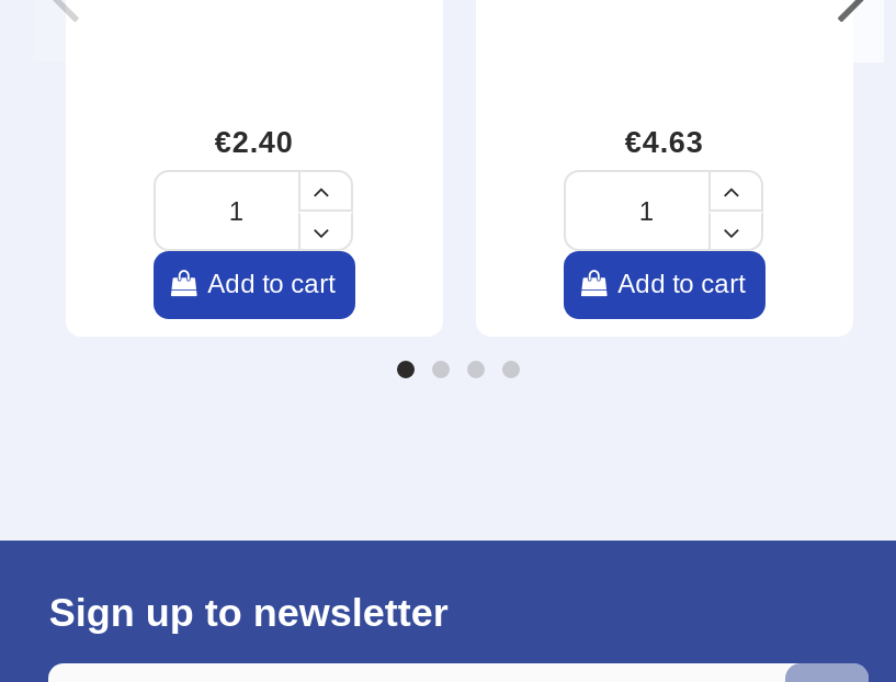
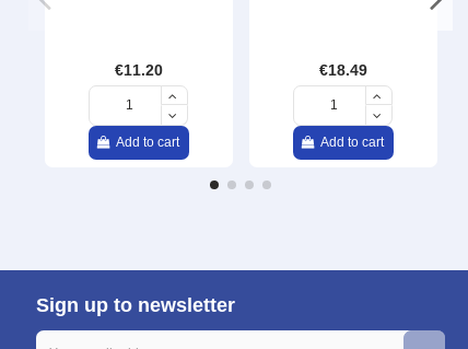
[215,125,294,158] €2.40 -> [115,62,163,79] €11.20
[625,125,704,158] €4.63 -> [319,62,367,79] €18.49

